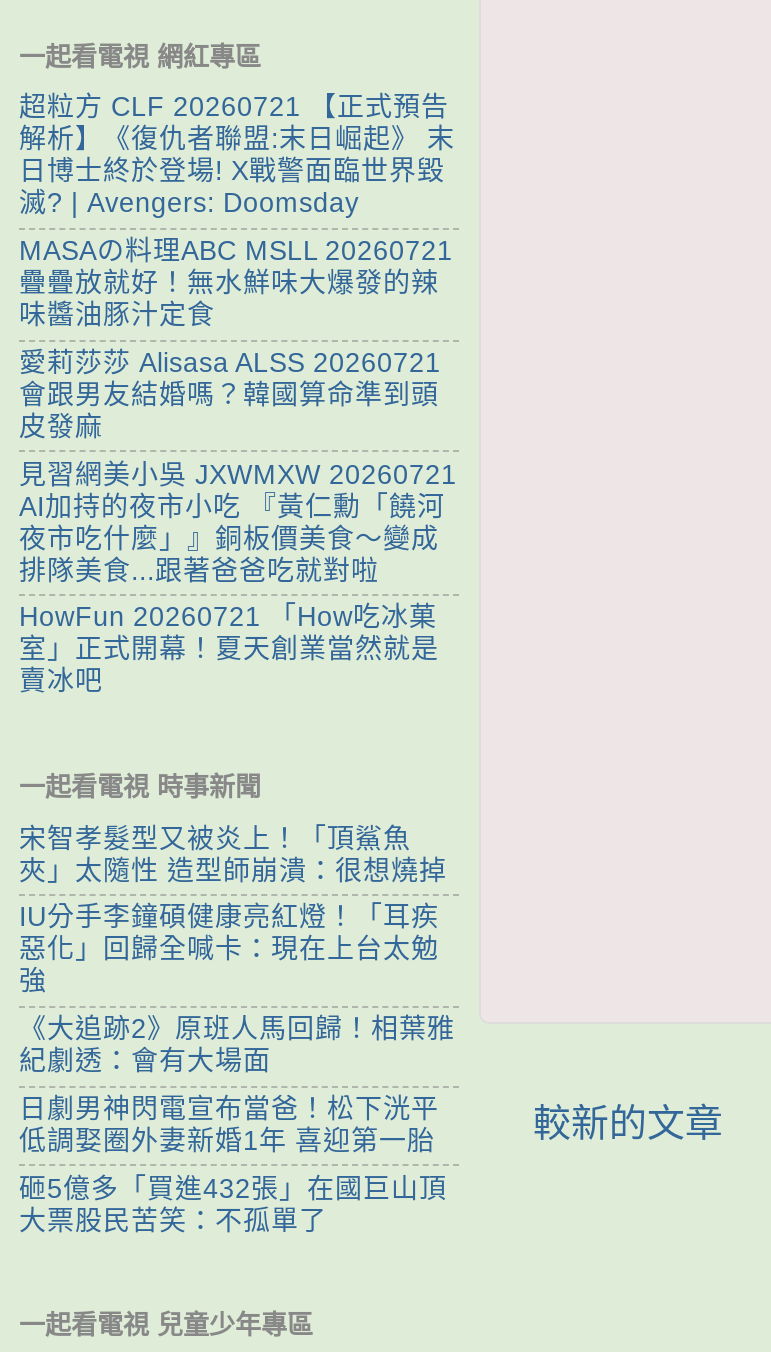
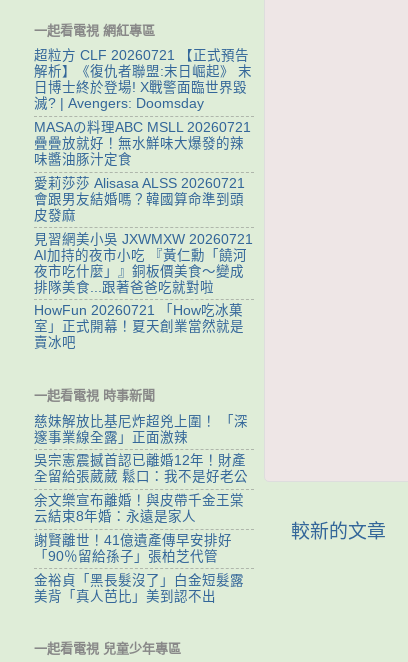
[19,823,447,885] 宋智孝髮型又被炎上！「頂鯊魚 | 夾」太隨性 造型師崩潰：很想燒掉 -> [34,414,248,445] 慈妹解放比基尼炸超兇上圍！ 「深 | 邃事業線全露」正面激辣
[19,903,439,997] IU分手李鐘碩健康亮紅燈！「耳疾 | 惡化」回歸全喊卡：現在上台太勉 | 強 -> [34,453,248,484] 吳宗憲震撼首認已離婚12年！財產 | 全留給張葳葳 鬆口：我不是好老公
[19,1014,455,1076] 《大追跡2》原班人馬回歸！相葉雅 | 紀劇透：會有大場面 -> [34,493,244,524] 余文樂宣布離婚！與皮帶千金王棠 | 云結束8年婚：永遠是家人
[19,1094,439,1156] 日劇男神閃電宣布當爸！松下洸平 | 低調娶圈外妻新婚1年 喜迎第一胎 -> [34,533,232,564] 謝賢離世！41億遺產傳早安排好 | 「90％留給孫子」張柏芝代管
moved [533,1103,723,1145] -> [291,521,386,542]: 較新的文章
[19,1173,447,1235] 砸5億多「買進432張」在國巨山頂 | 大票股民苦笑：不孤單了 -> [34,573,244,604] 金裕貞「黑長髮沒了」白金短髮露 | 美背「真人芭比」美到認不出

